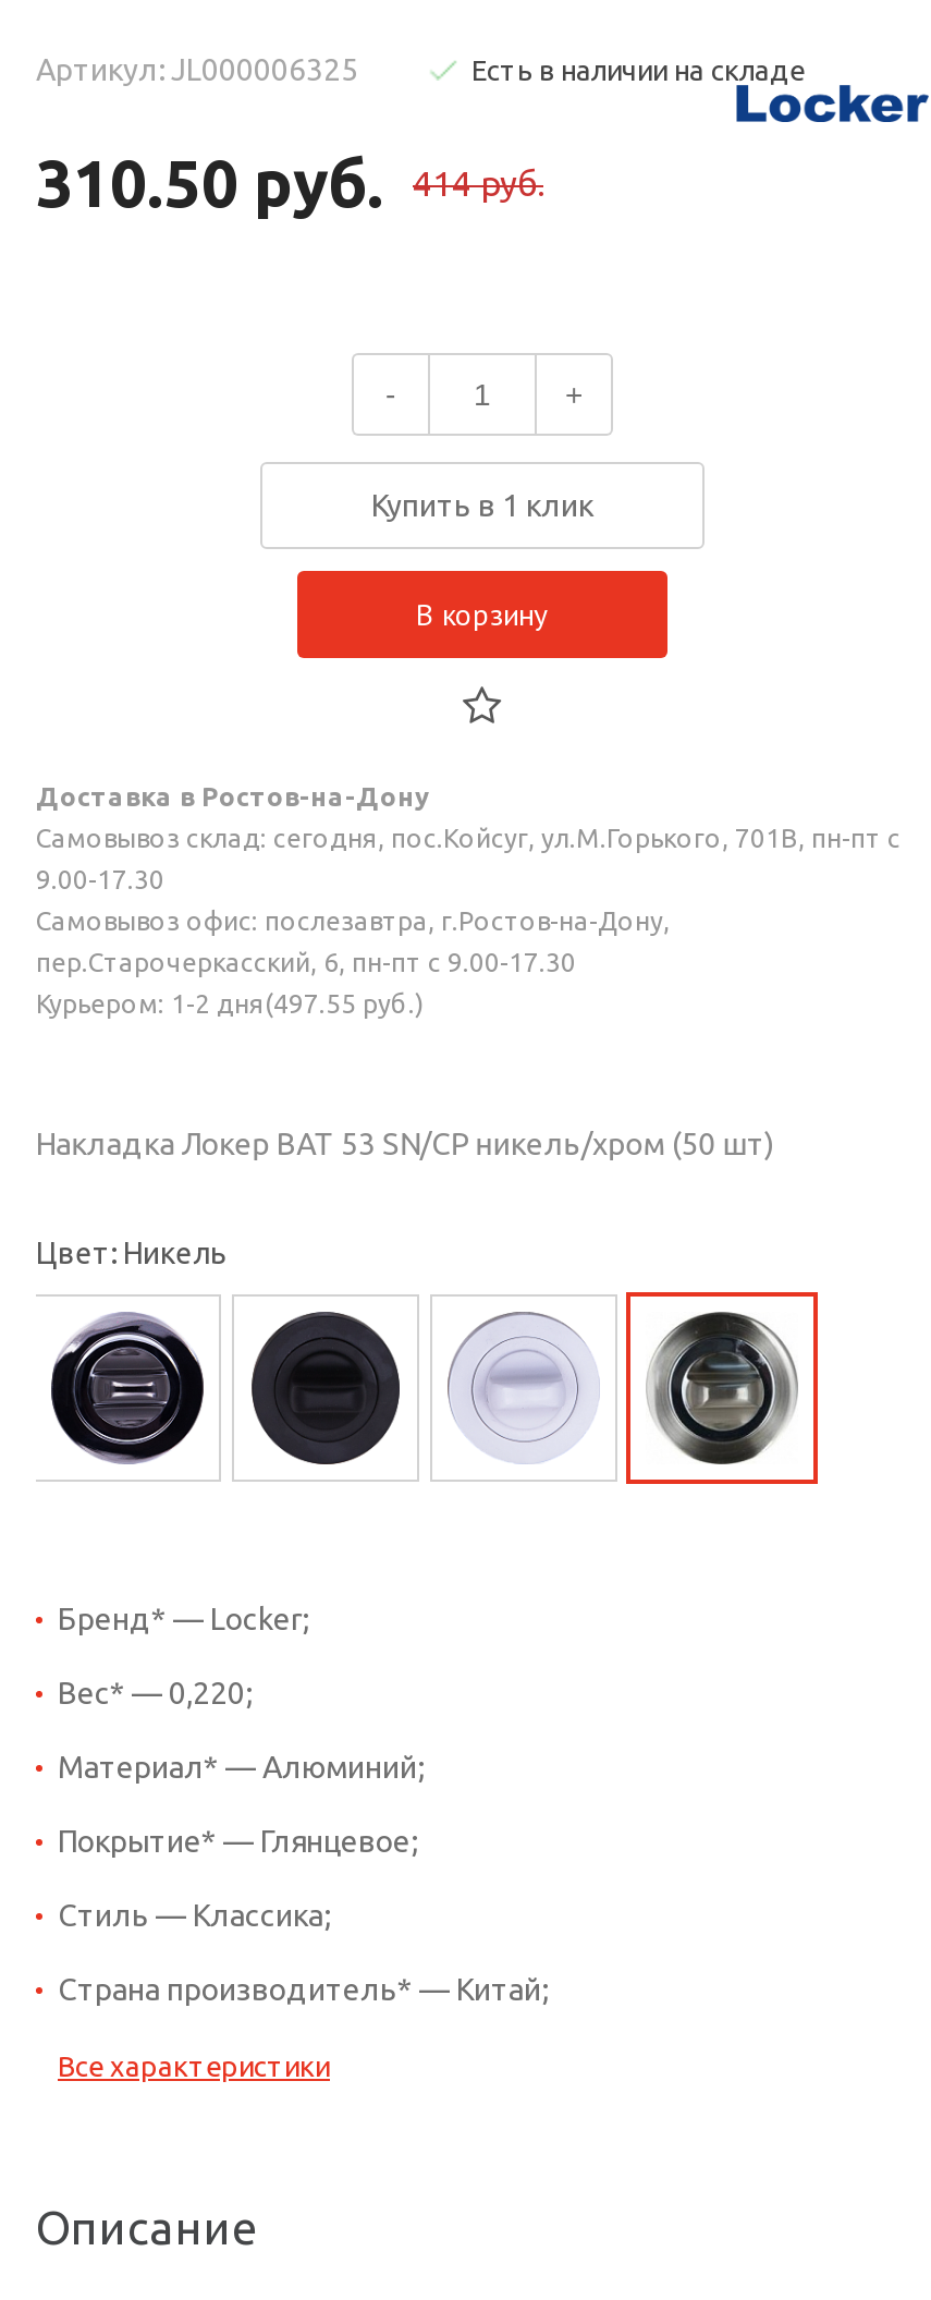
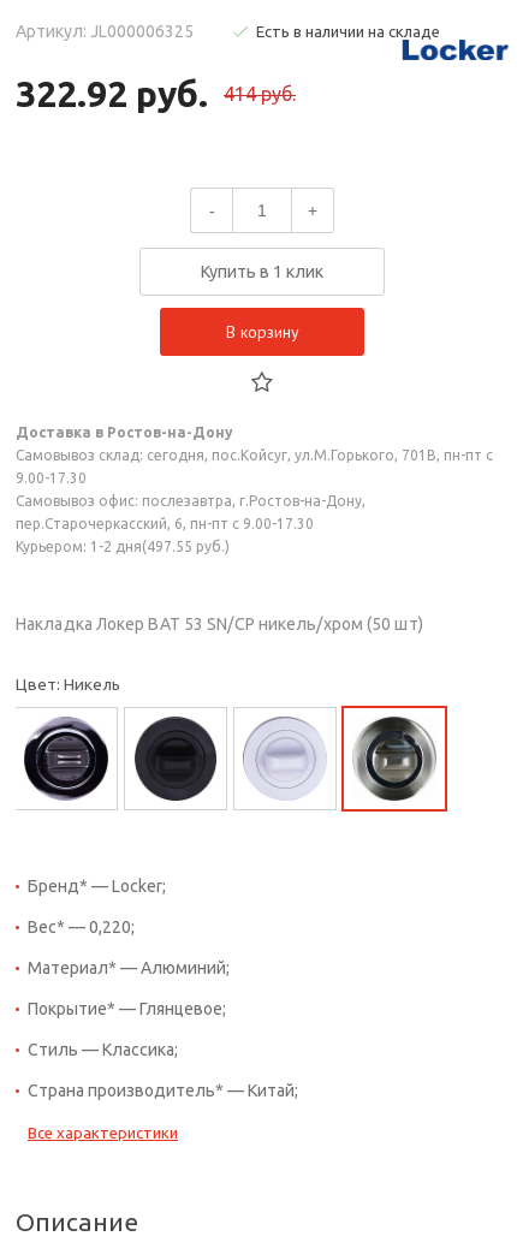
[36,145,543,219] 310.50 руб. 414 руб. -> [16,73,296,114] 322.92 руб. 414 руб.

